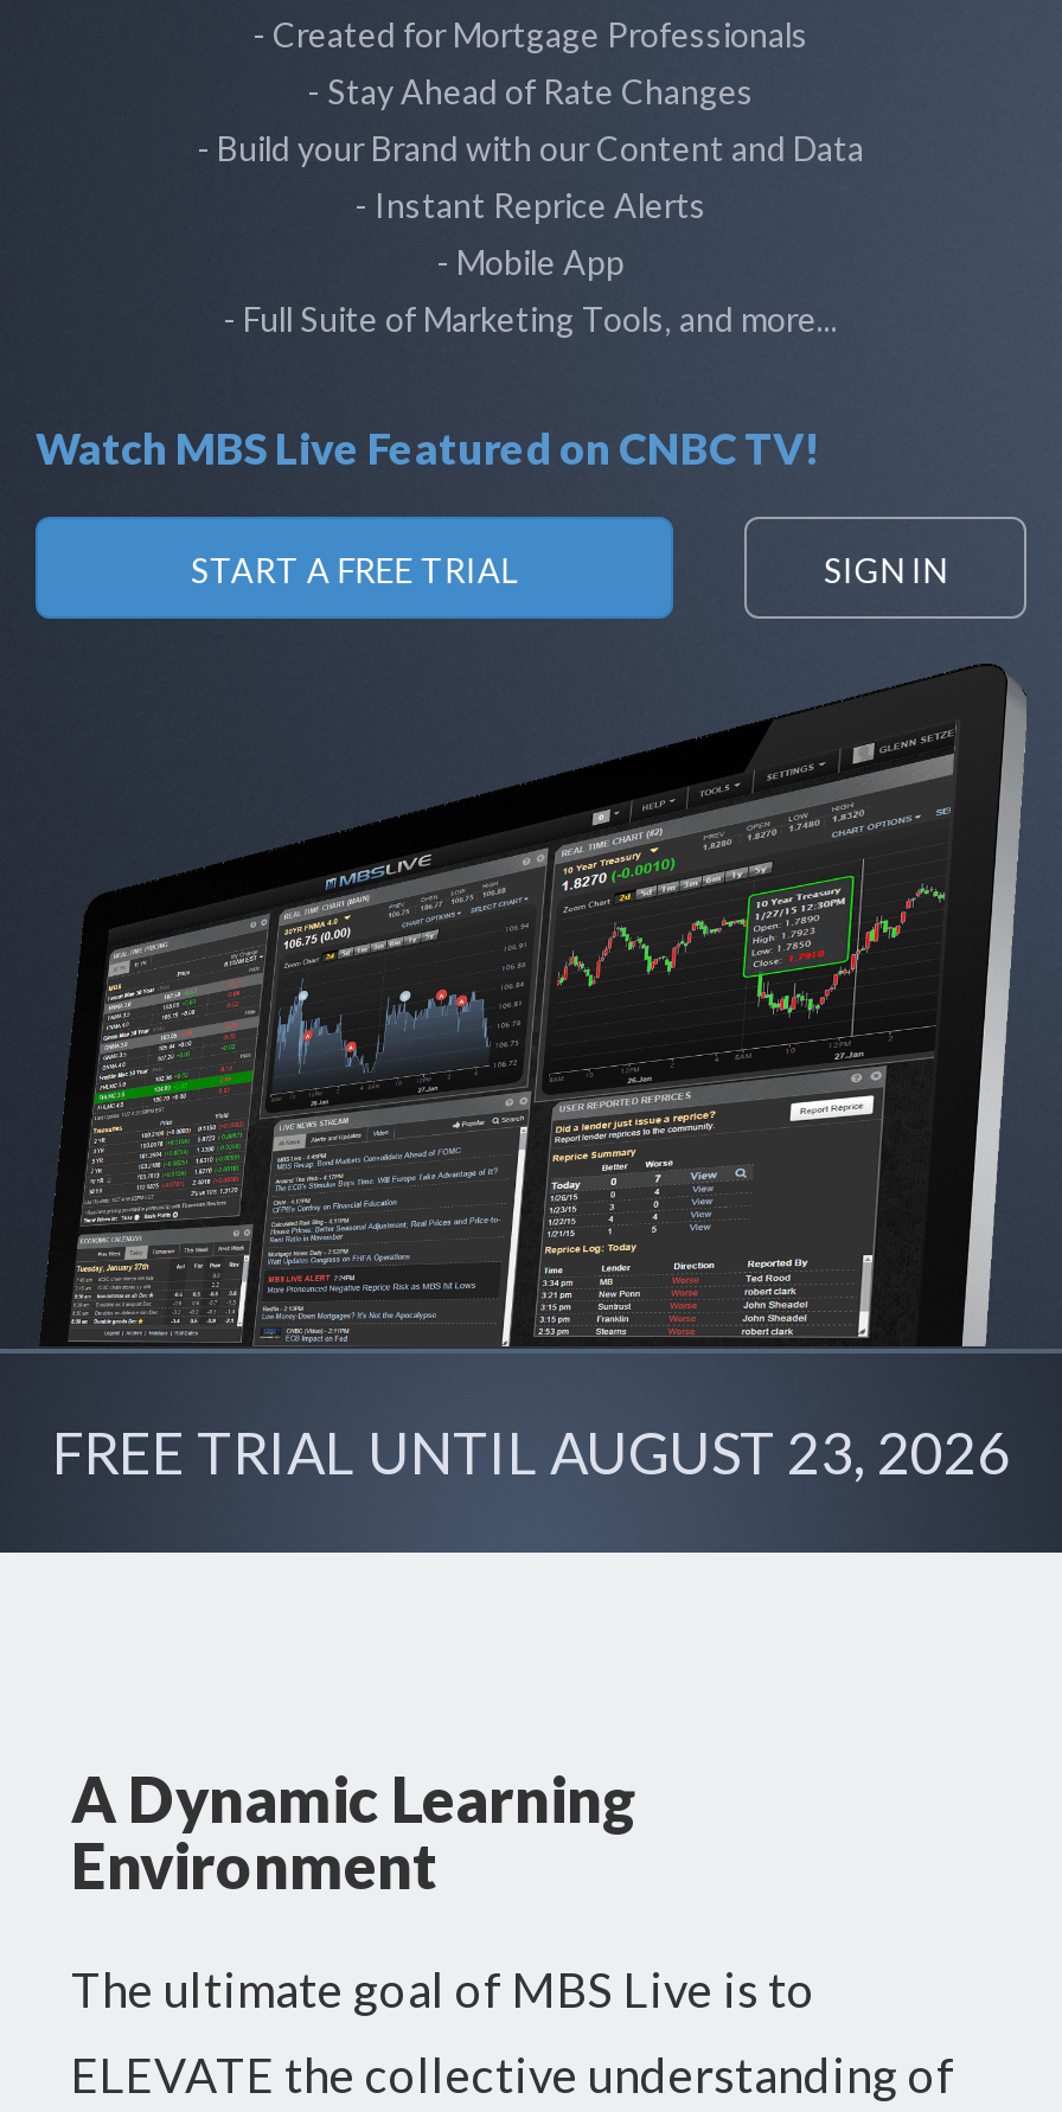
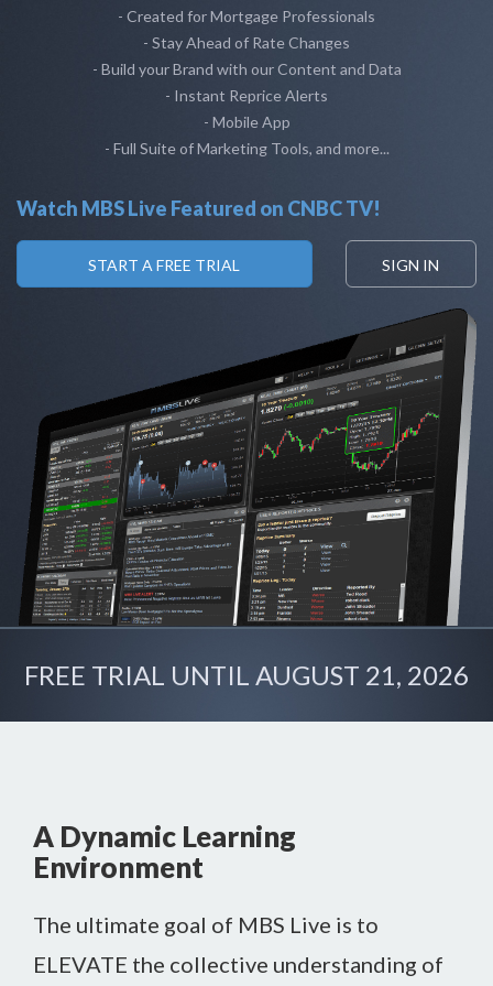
[52,1416,1010,1485] FREE TRIAL UNTIL AUGUST 23, 2026 -> [24,658,469,690] FREE TRIAL UNTIL AUGUST 21, 2026

